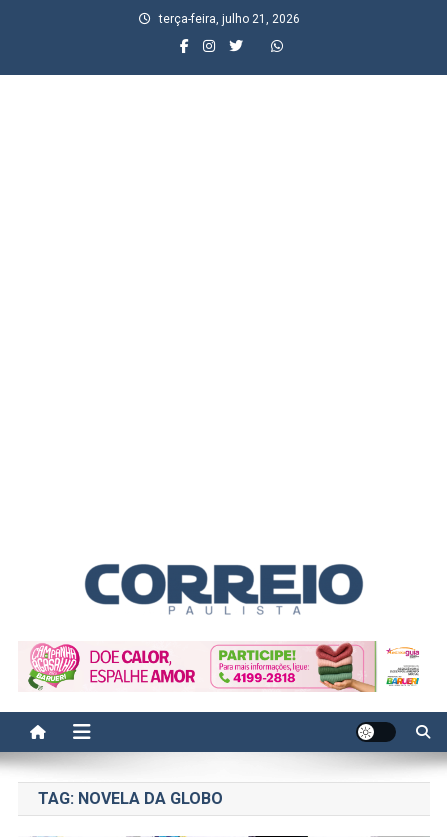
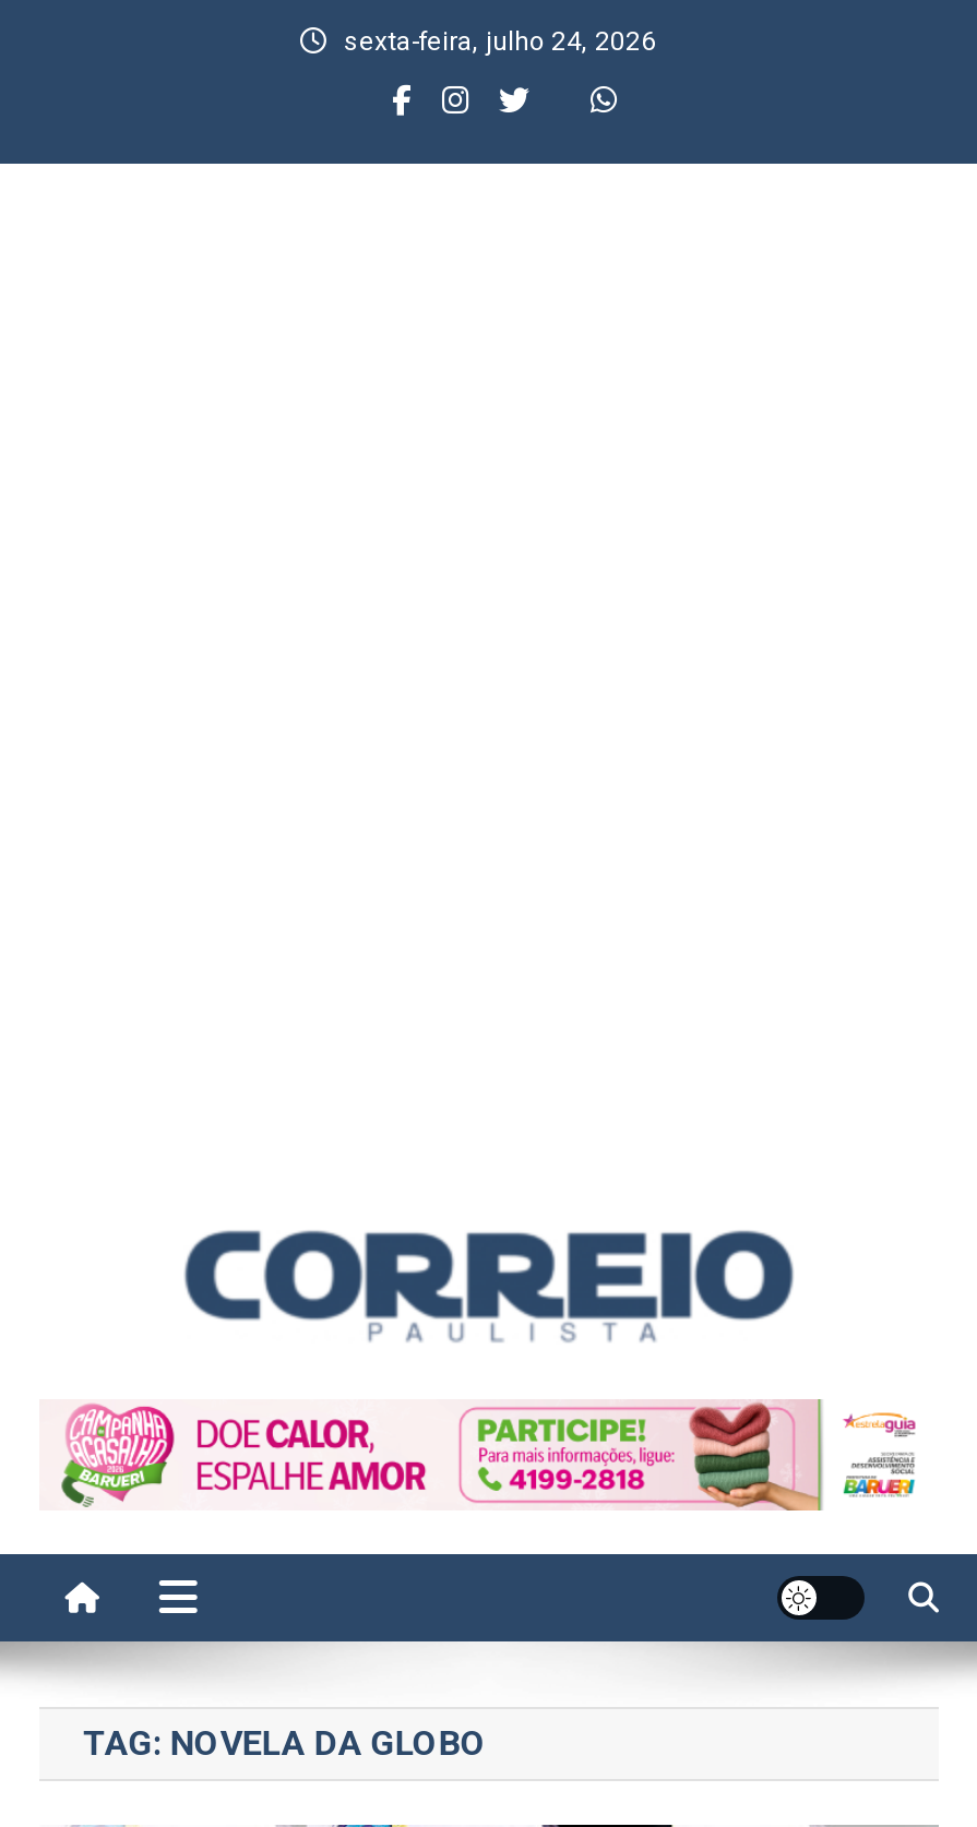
[158,12,299,26] terça-feira, julho 21, 2026 -> [344,26,656,57] sexta-feira, julho 24, 2026

